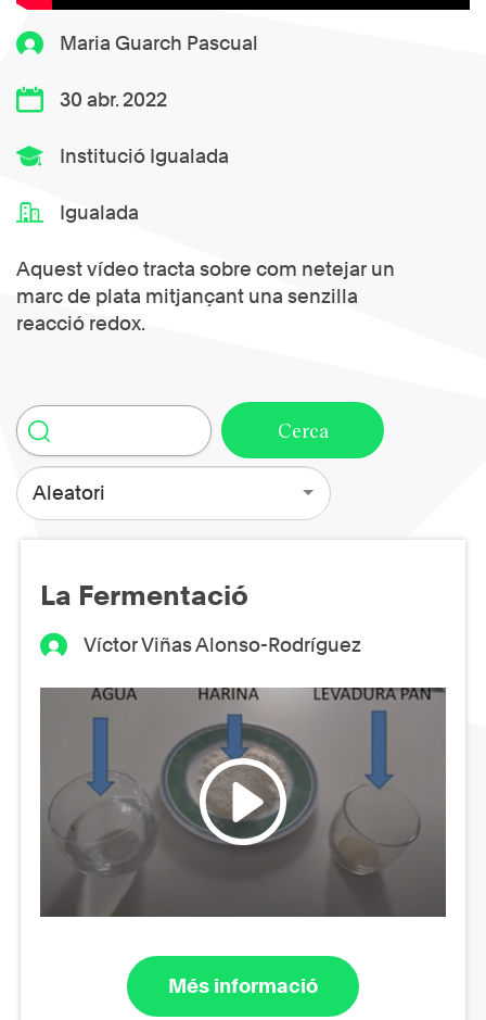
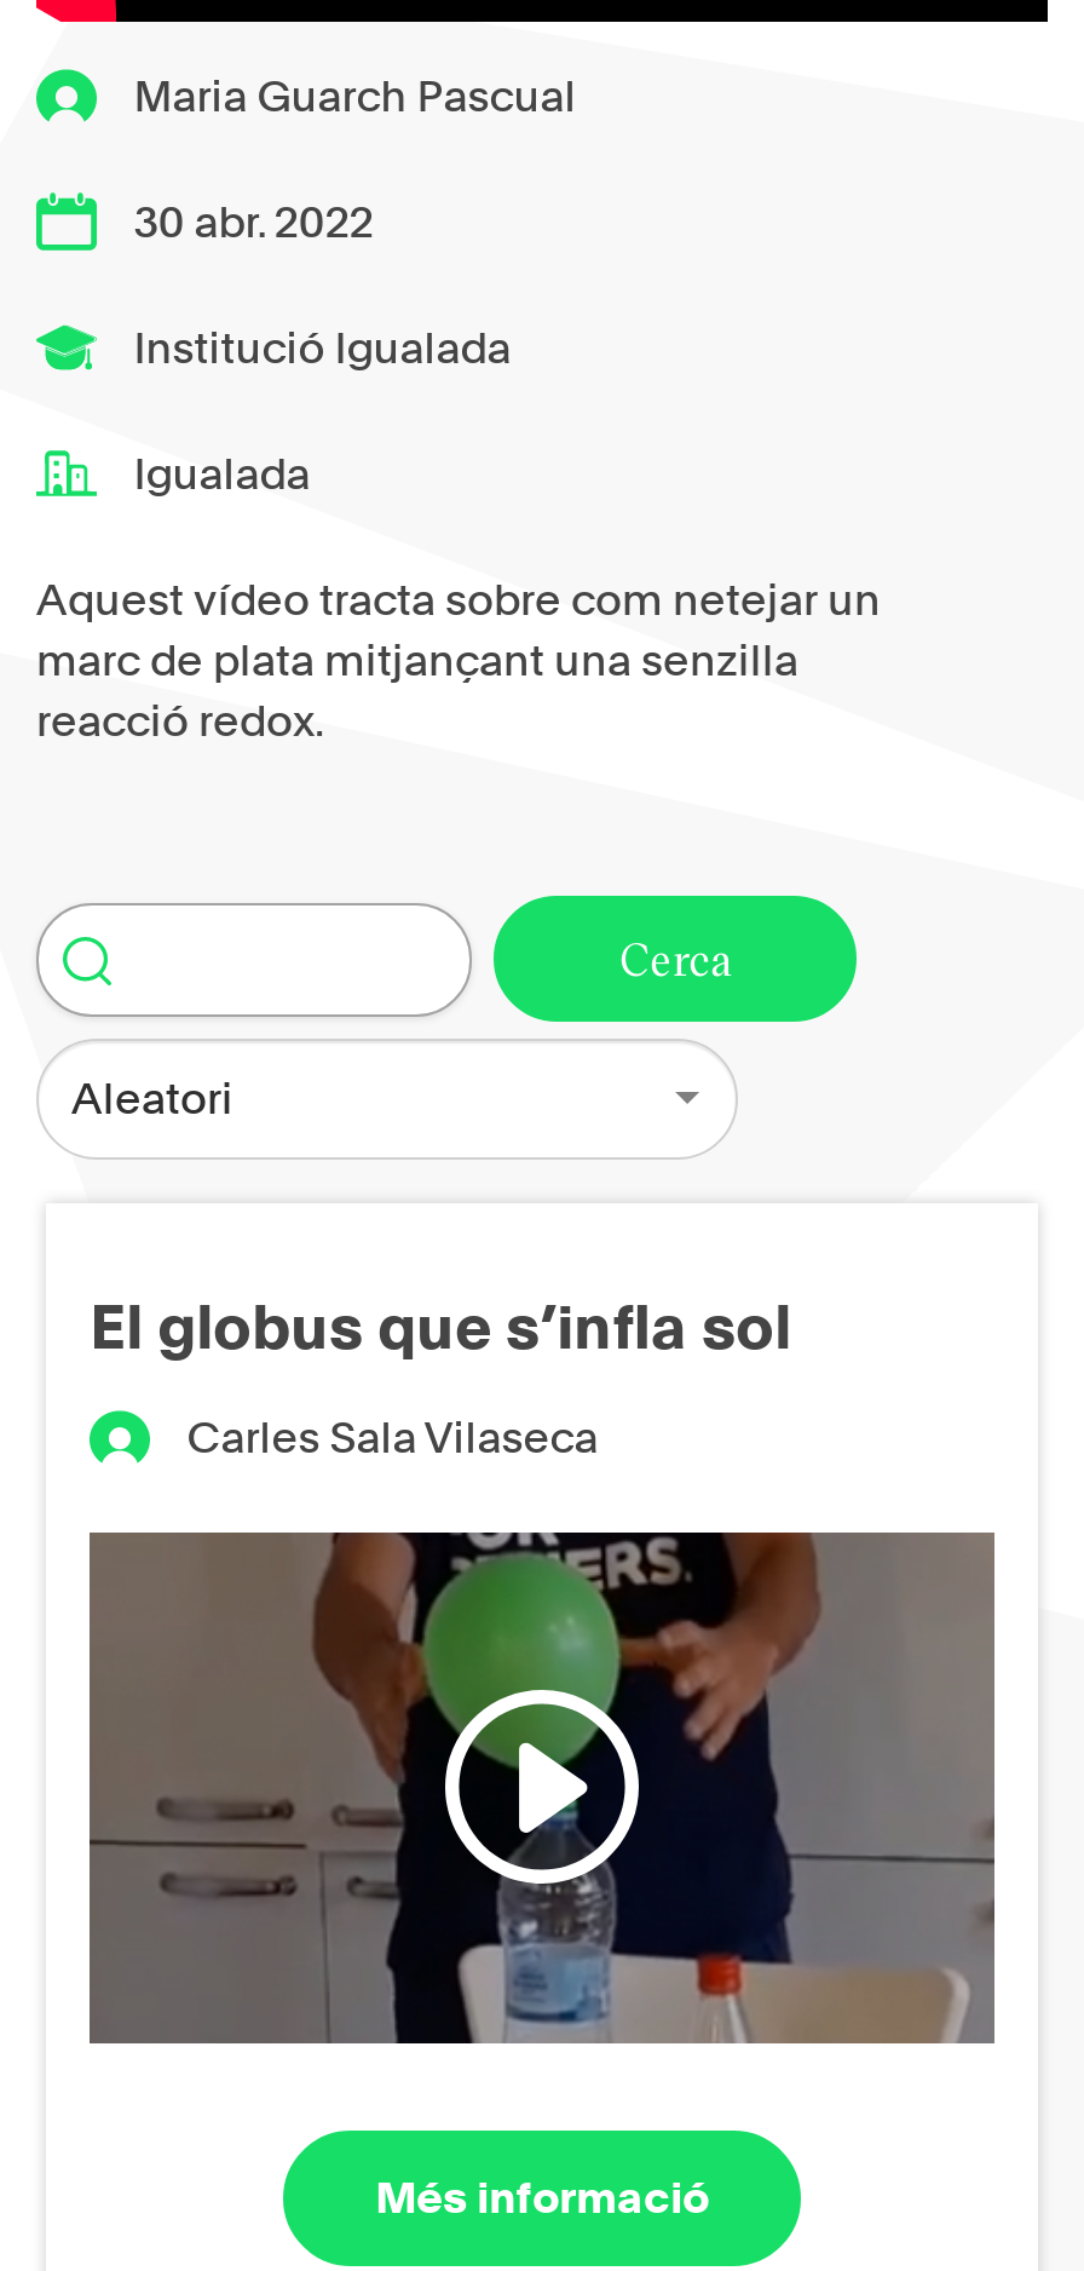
[40,578,248,611] La Fermentació -> [90,1289,791,1362] El globus que s’infla sol
[84,633,362,656] Víctor Viñas Alonso-Rodríguez -> [187,1410,598,1461] Carles Sala Vilaseca
[43,687,445,917] [image] -> [92,1533,994,2043] [image]

